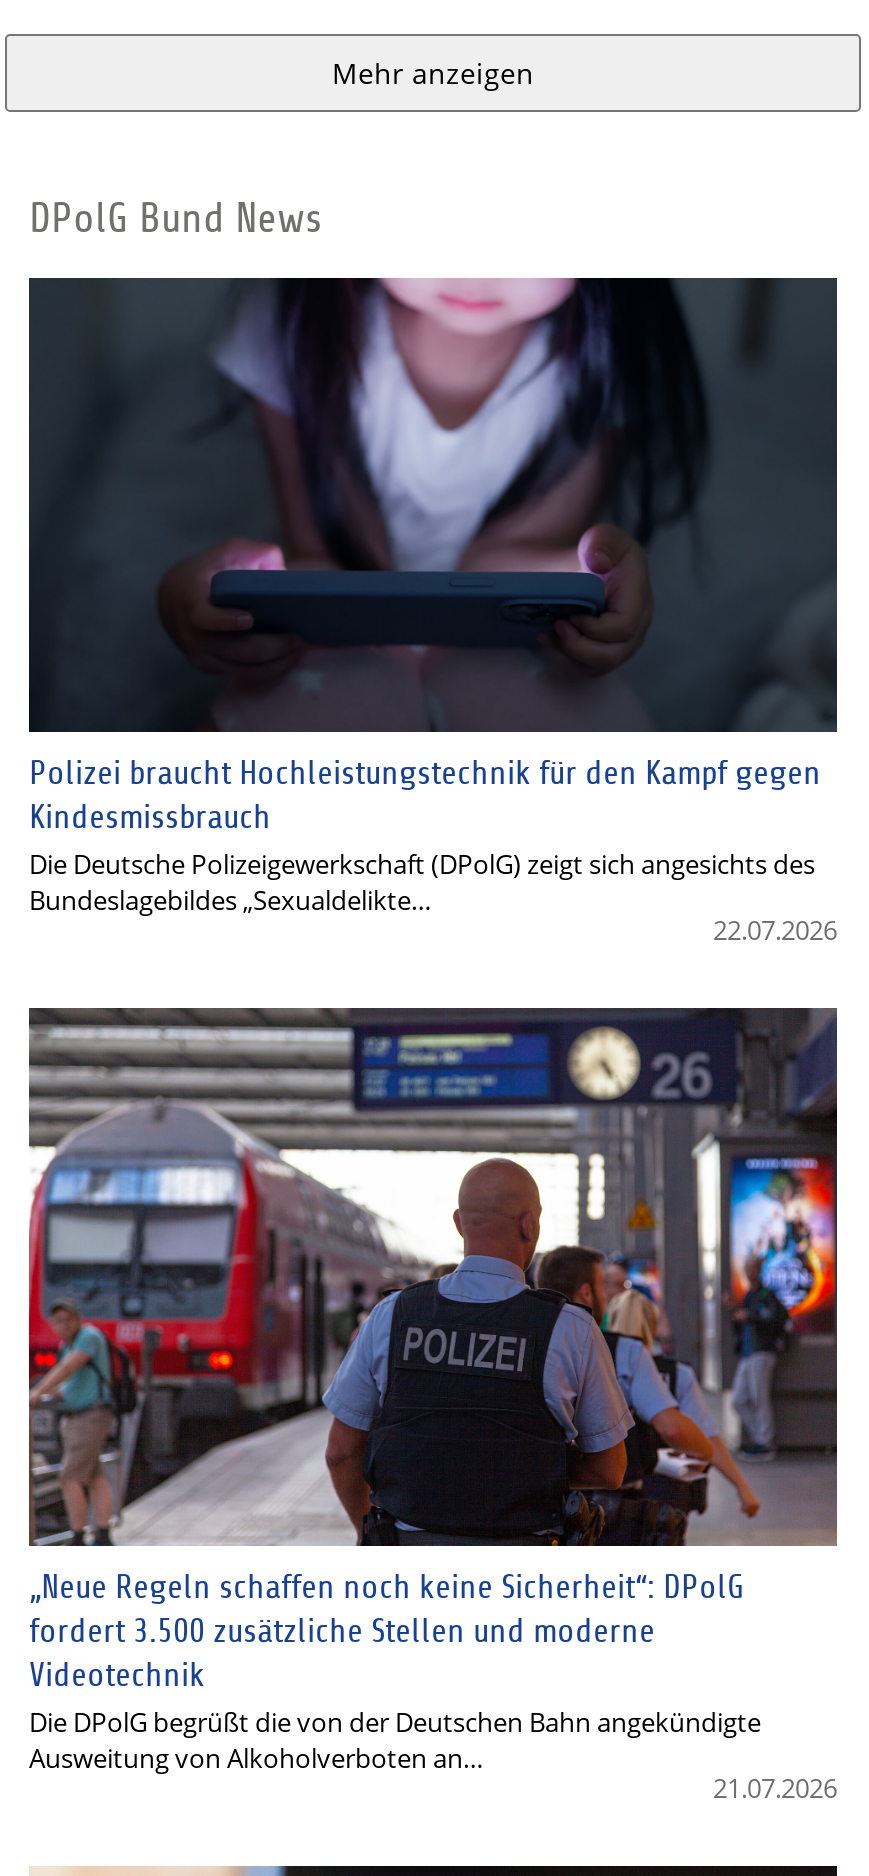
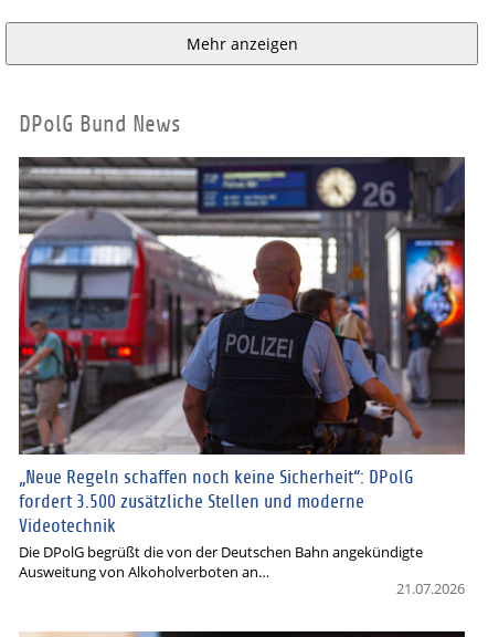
[27,276,837,948] [image] | Polizei braucht Hochleistungstechnik für den Kampf gegen | Kindesmissbrauch | Die Deutsche Polizeigewerkschaft (DPolG) zeigt sich angesichts des | Bundeslagebildes „Sexualdelikte… | 22.07.2026 -> none

